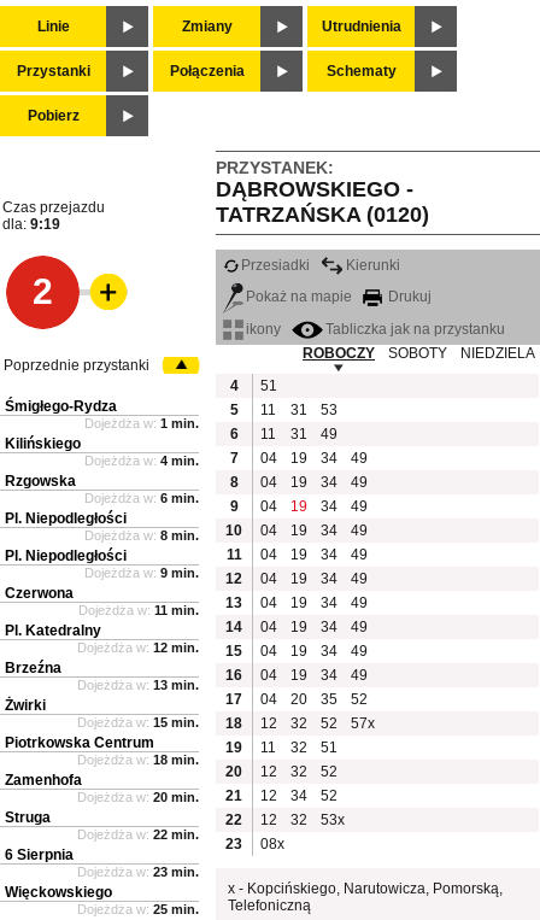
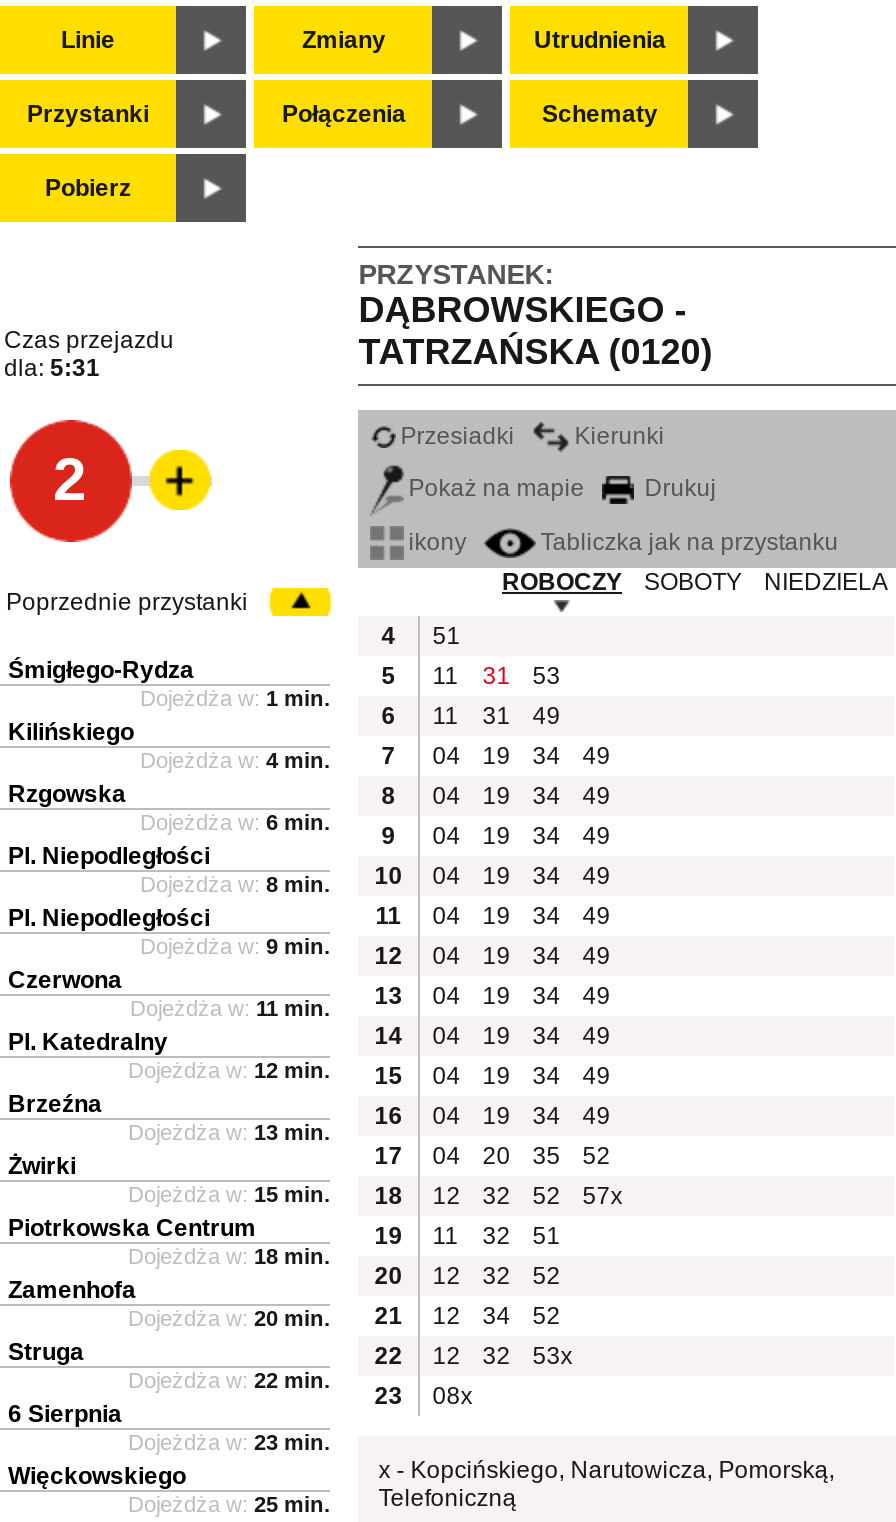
[2,216,60,233] dla: 9:19 -> [4,354,100,382] dla: 5:31

